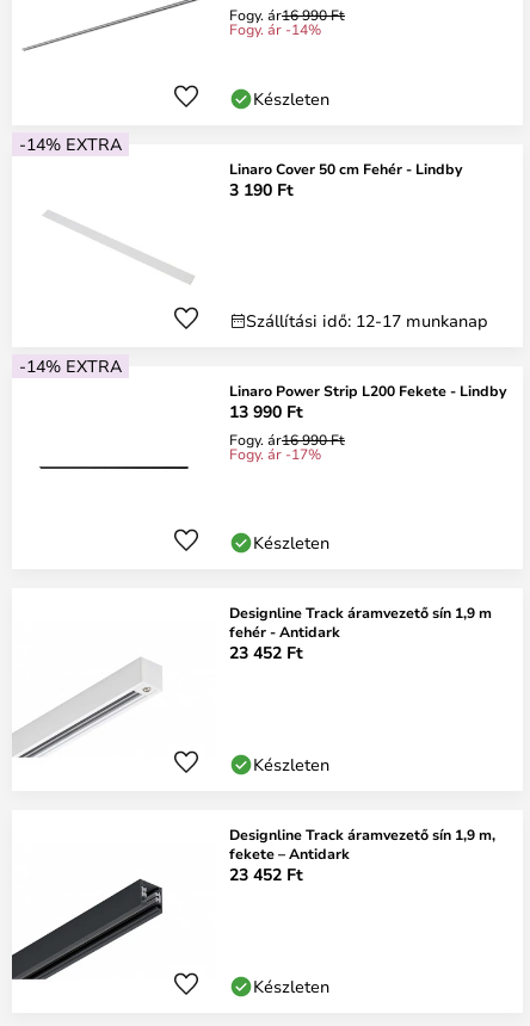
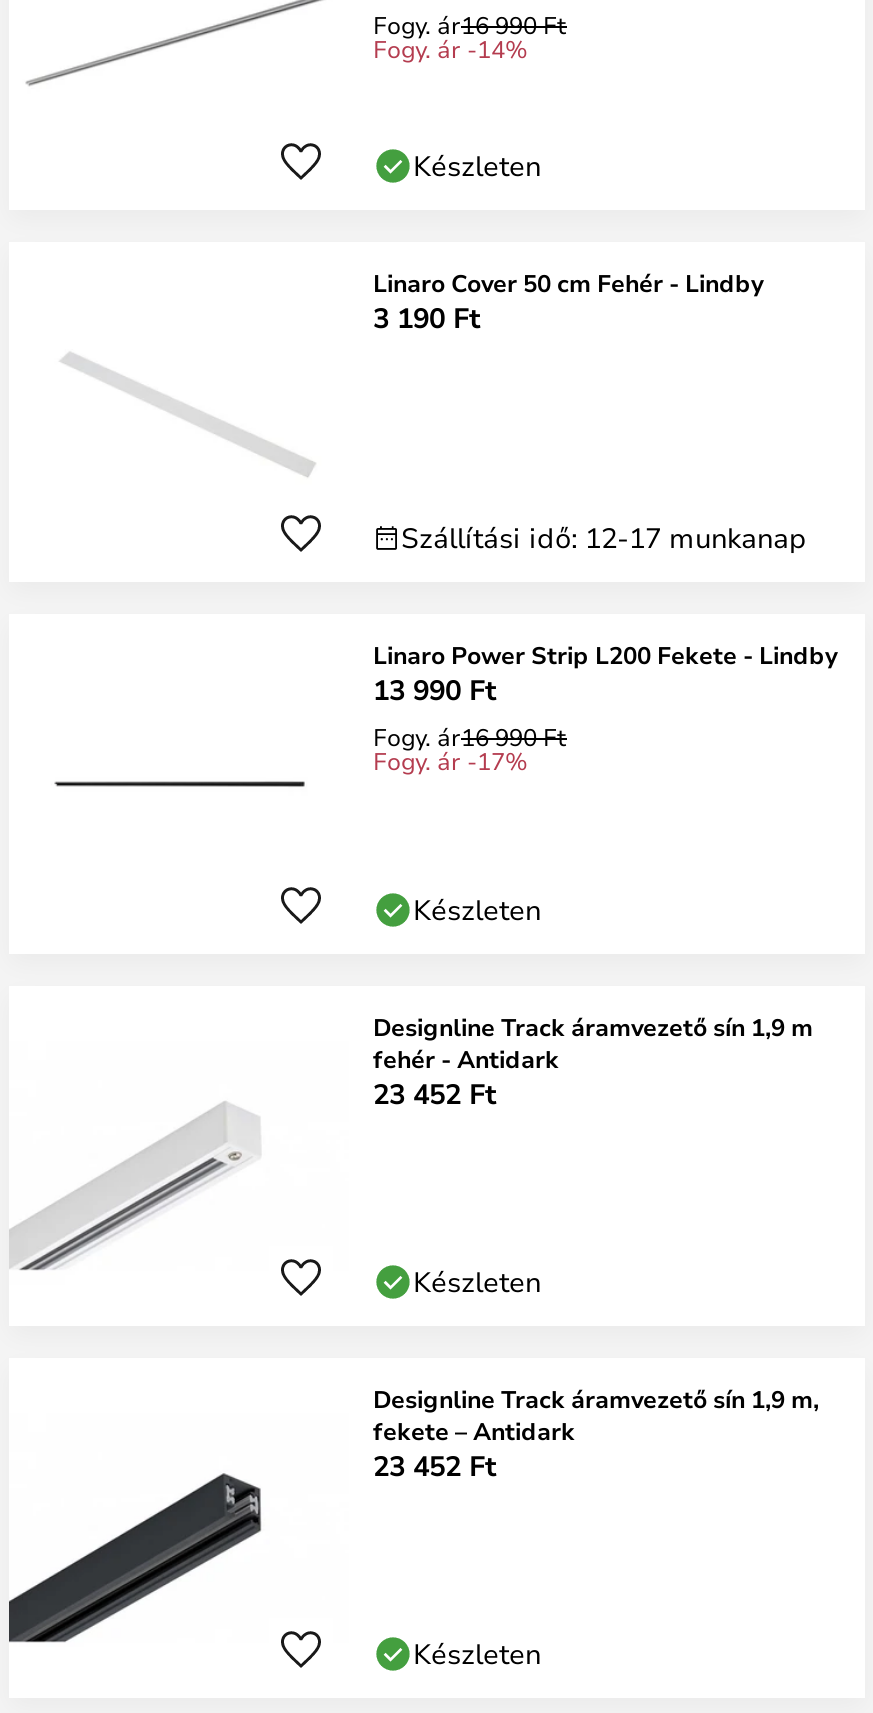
[19,132,122,155] -14% EXTRA -> none
[19,354,122,377] -14% EXTRA -> none

